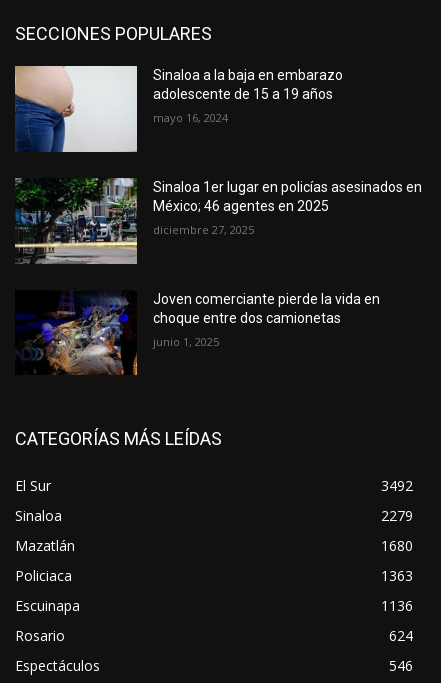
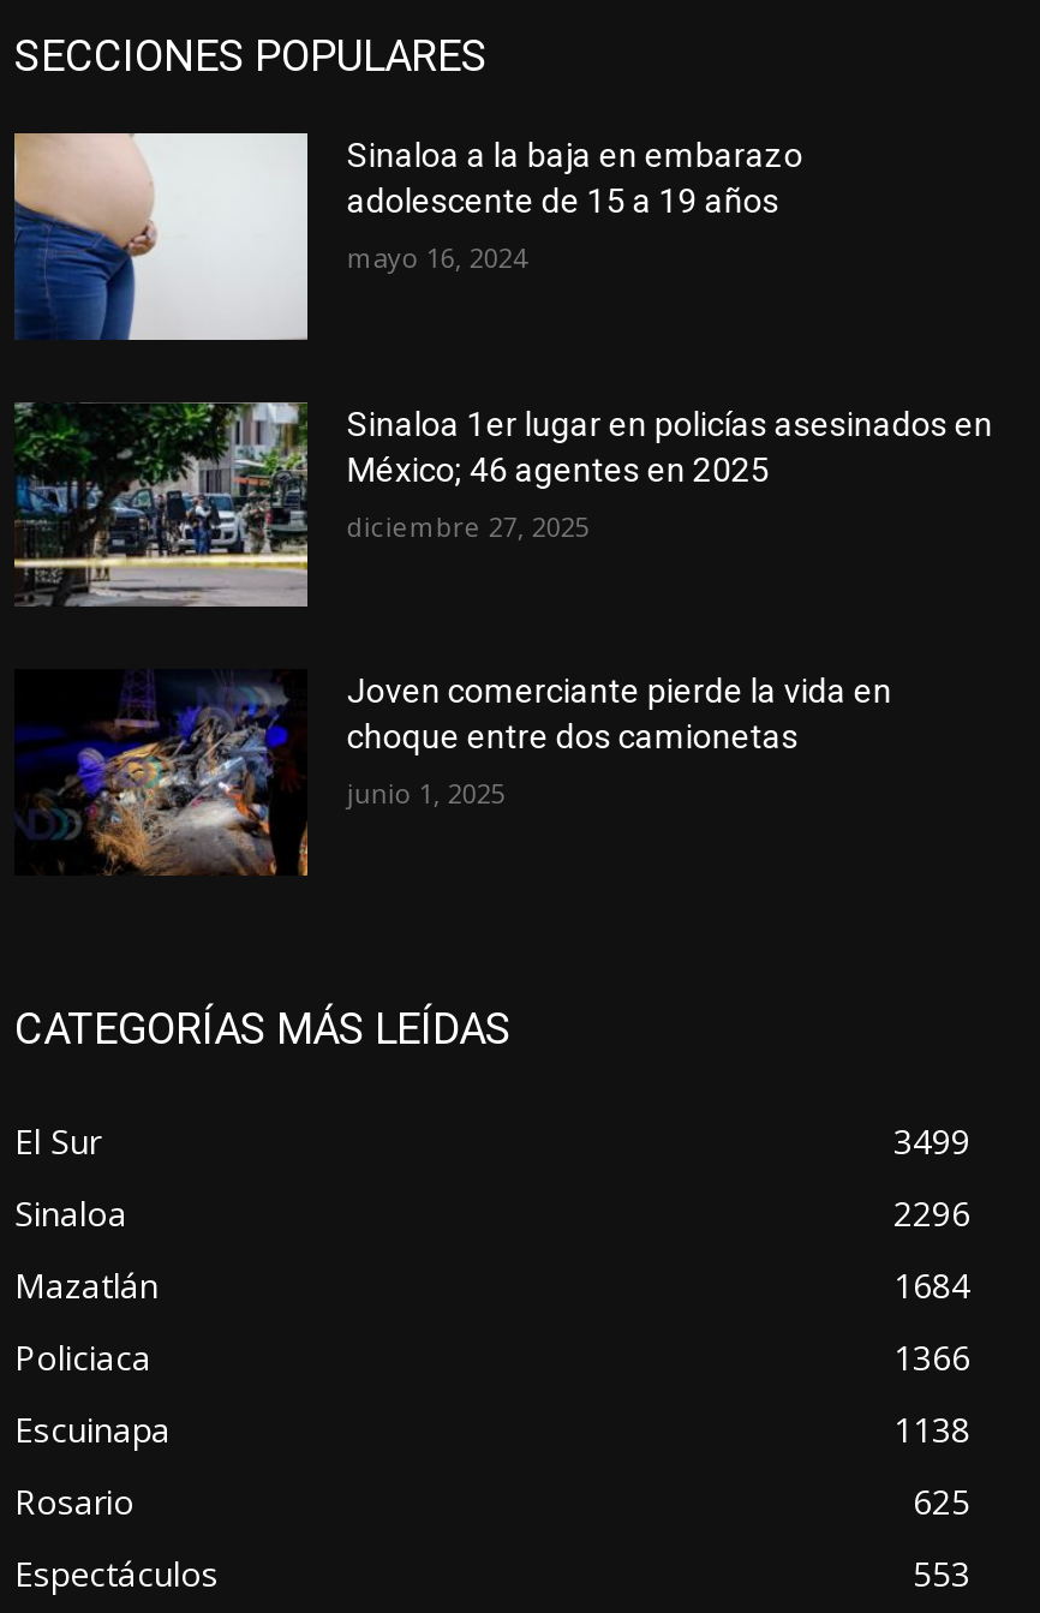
[381,476,413,495] 3492 -> [893,1118,970,1163] 3499
[381,506,413,525] 2279 -> [893,1190,970,1235] 2296
[381,536,413,555] 1680 -> [893,1262,970,1307] 1684
[381,566,413,585] 1363 -> [893,1334,970,1380] 1366
[381,596,413,615] 1136 -> [893,1406,970,1452] 1138
[389,626,413,645] 624 -> [913,1478,970,1524] 625
[389,656,413,675] 546 -> [913,1550,970,1596] 553

